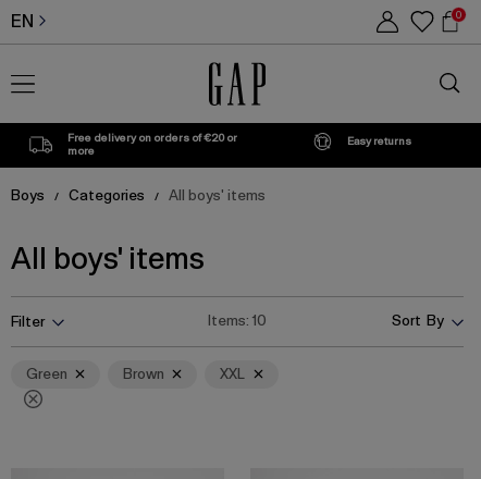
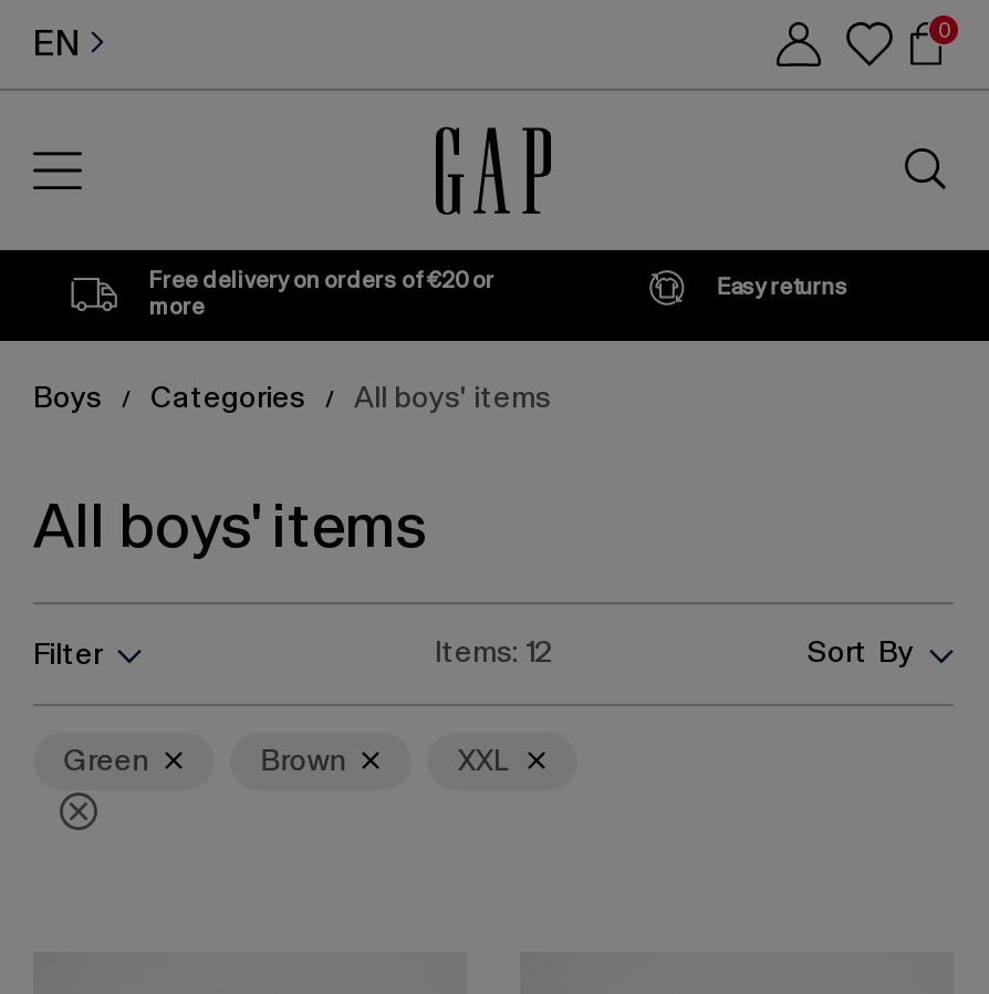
[208,312,267,329] Items: 10 -> [435,635,552,668] Items: 12

